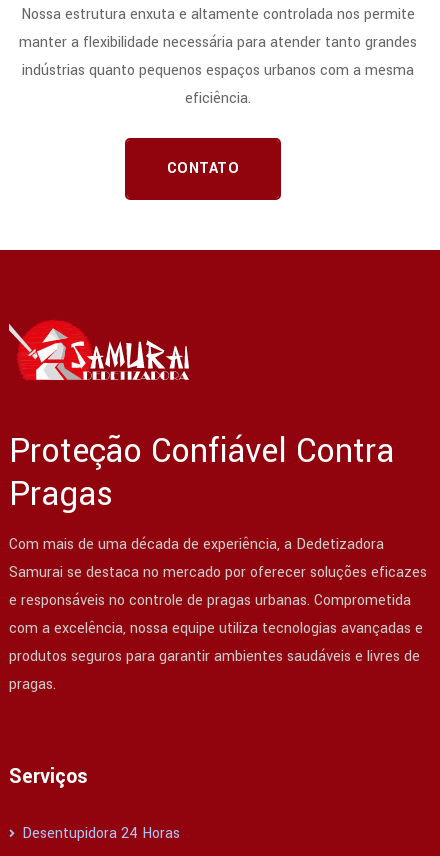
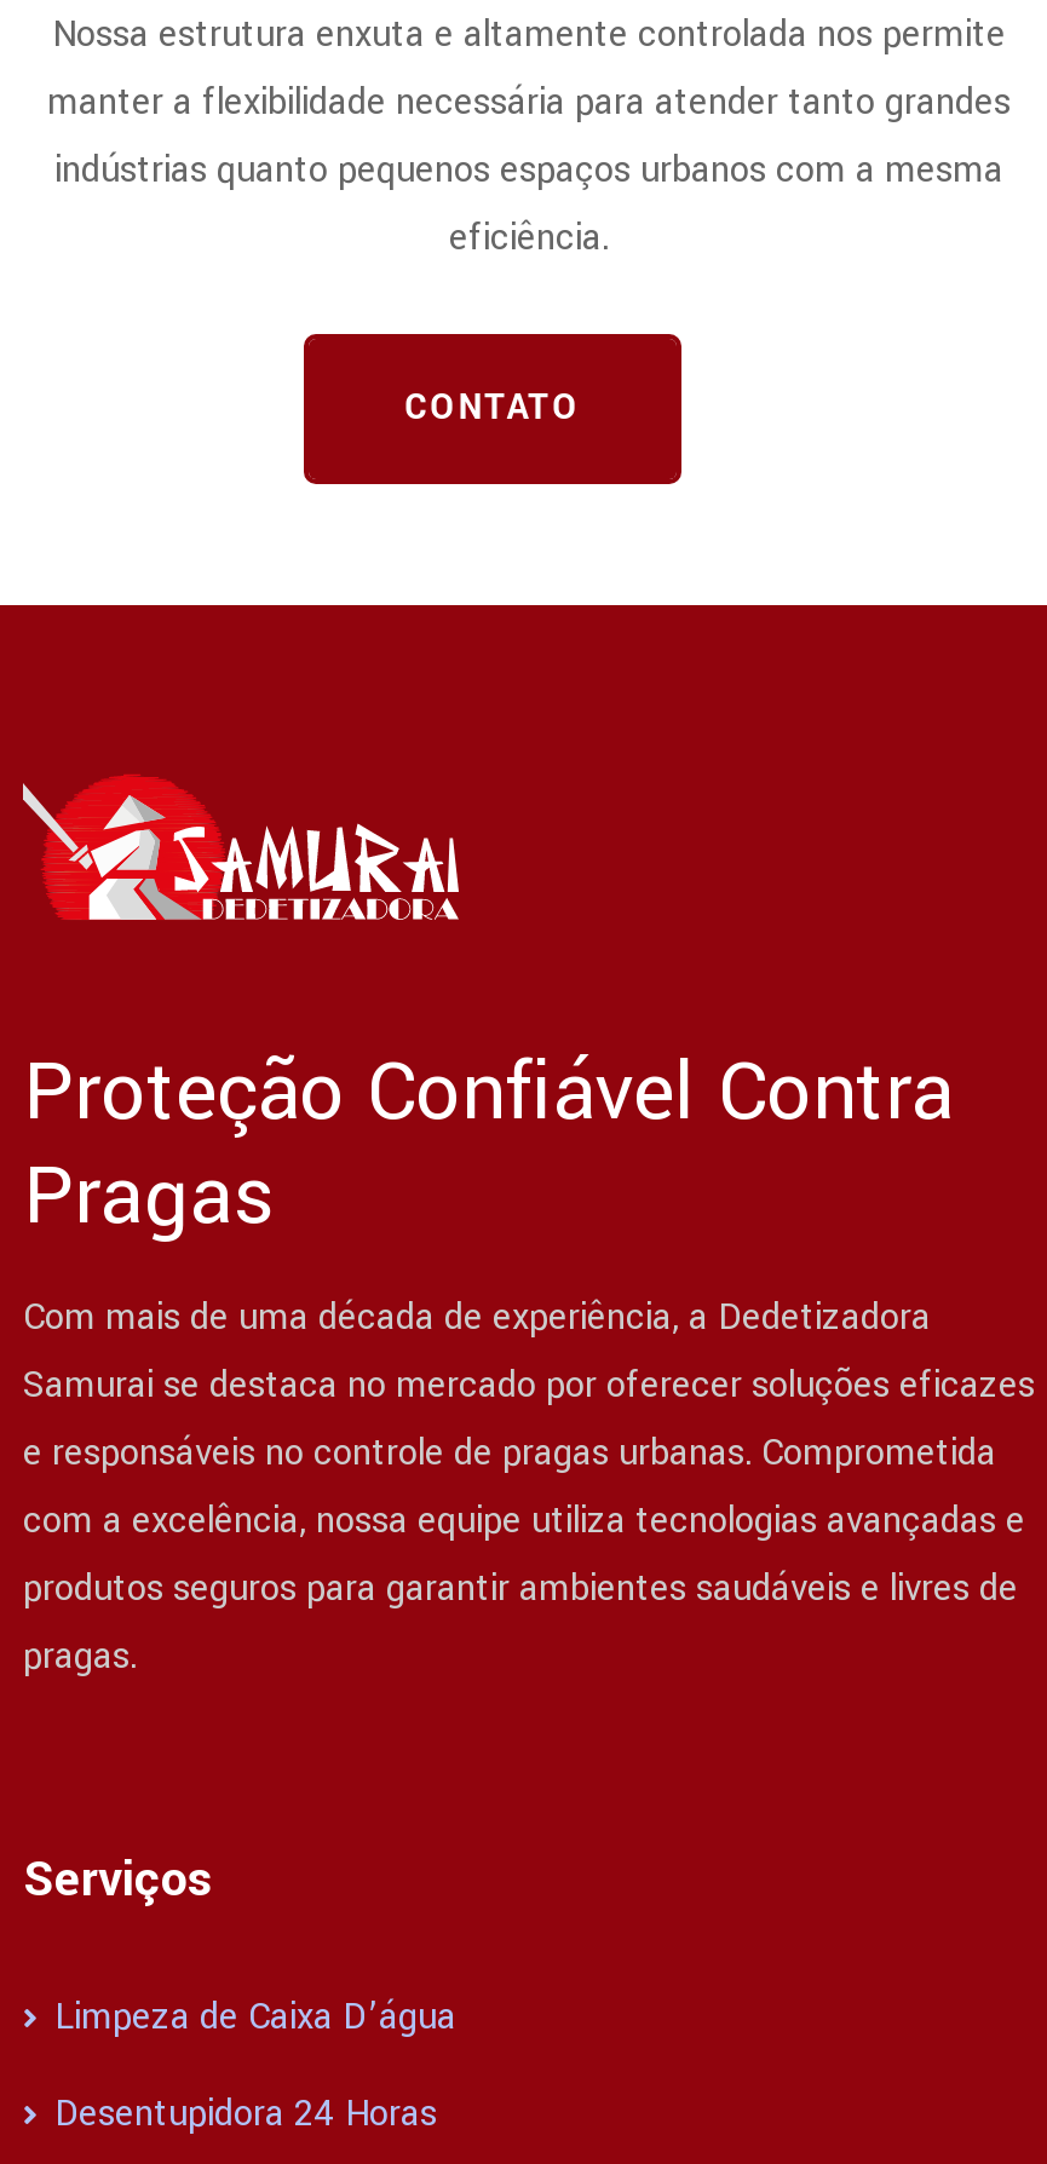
none -> [45,1993,456,2043] Limpeza de Caixa D’água

